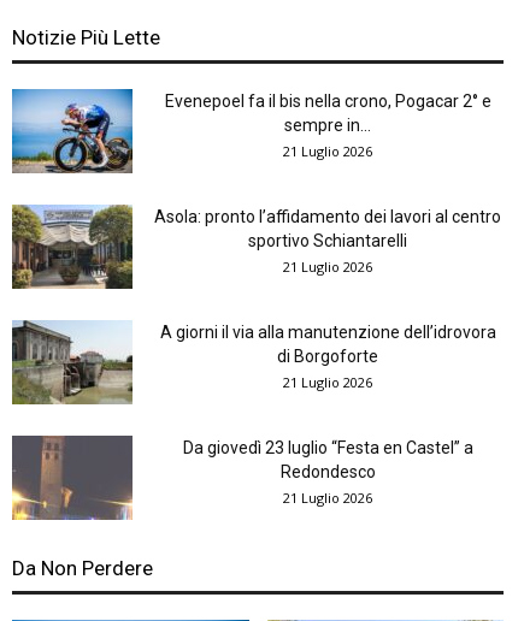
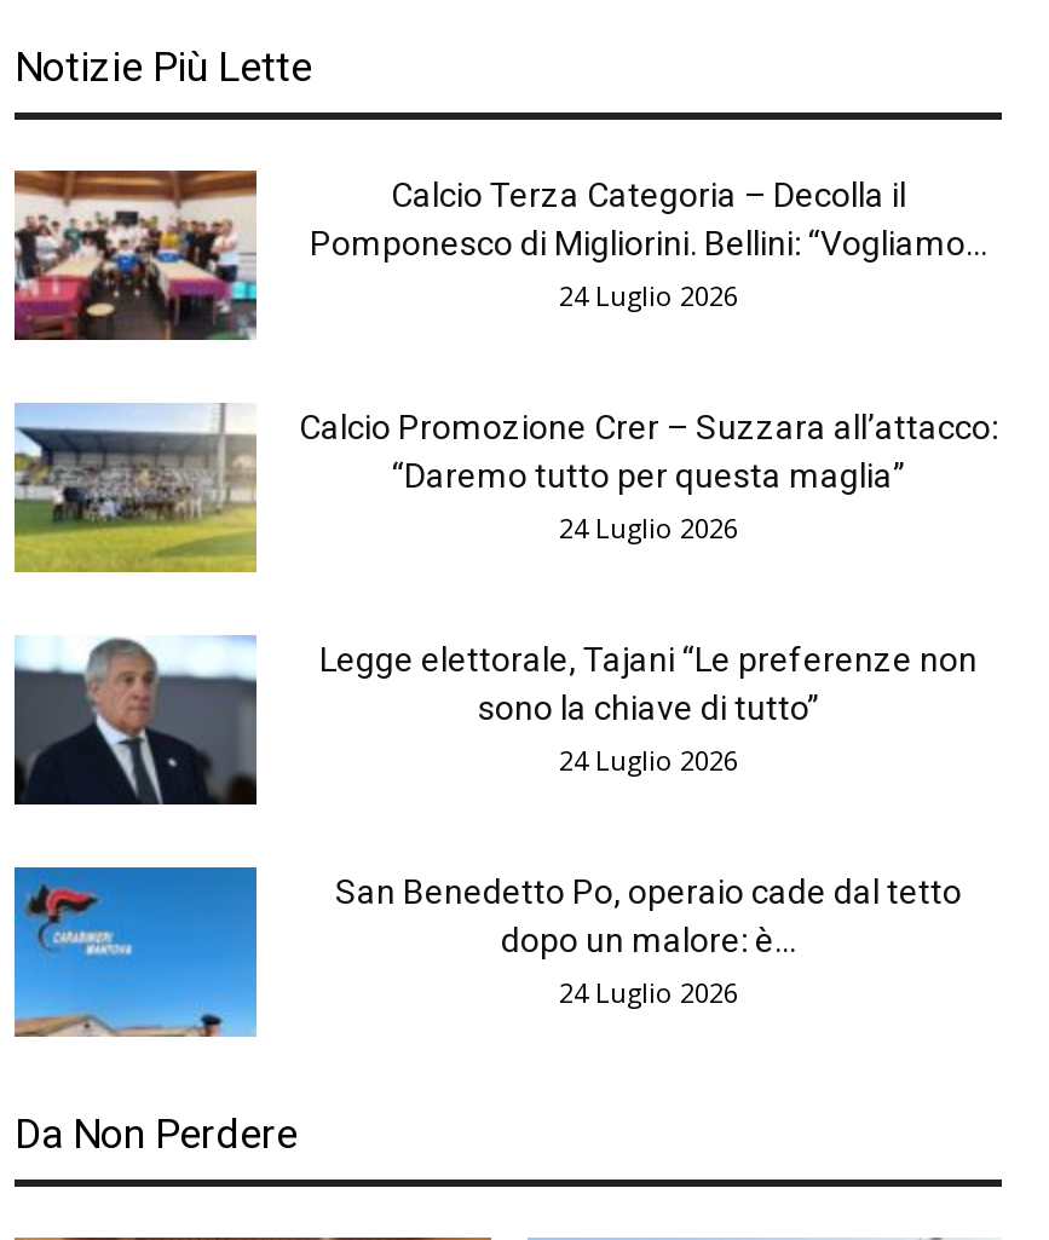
[11,88,491,175] [image] | Evenepoel fa il bis nella crono, Pogacar 2° e | sempre in... | 21 Luglio 2026 -> [12,168,987,342] [image] | Calcio Terza Categoria – Decolla il | Pomponesco di Migliorini. Bellini: “Vogliamo... | 24 Luglio 2026
[11,203,501,290] [image] | Asola: pronto l’affidamento dei lavori al centro | sportivo Schiantarelli | 21 Luglio 2026 -> [12,403,998,575] [image] | Calcio Promozione Crer – Suzzara all’attacco: | “Daremo tutto per questa maglia” | 24 Luglio 2026
[11,319,496,406] [image] | A giorni il via alla manutenzione dell’idrovora | di Borgoforte | 21 Luglio 2026 -> [12,635,978,807] [image] | Legge elettorale, Tajani “Le preferenze non | sono la chiave di tutto” | 24 Luglio 2026
[11,434,134,521] [image] -> [12,865,259,1039] [image]
[182,439,473,507] Da giovedì 23 luglio “Festa en Castel” a | Redondesco | 21 Luglio 2026 -> [335,873,962,1011] San Benedetto Po, operaio cade dal tetto | dopo un malore: è... | 24 Luglio 2026

